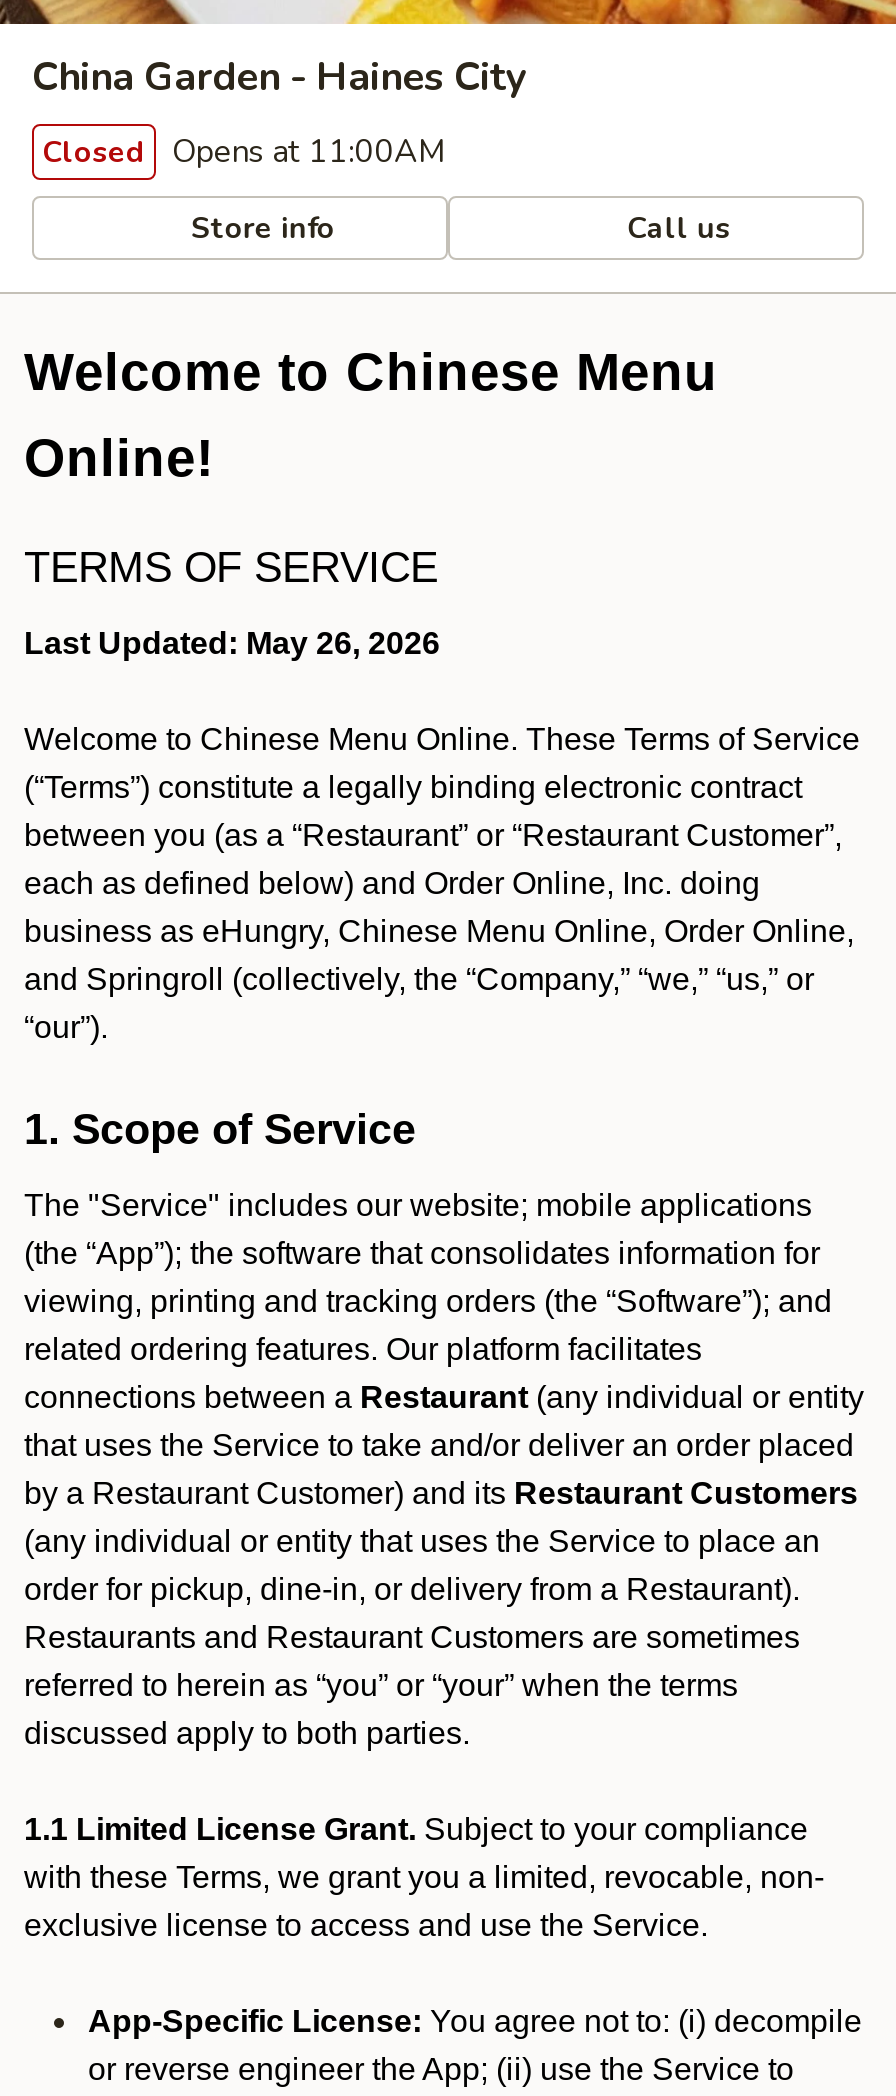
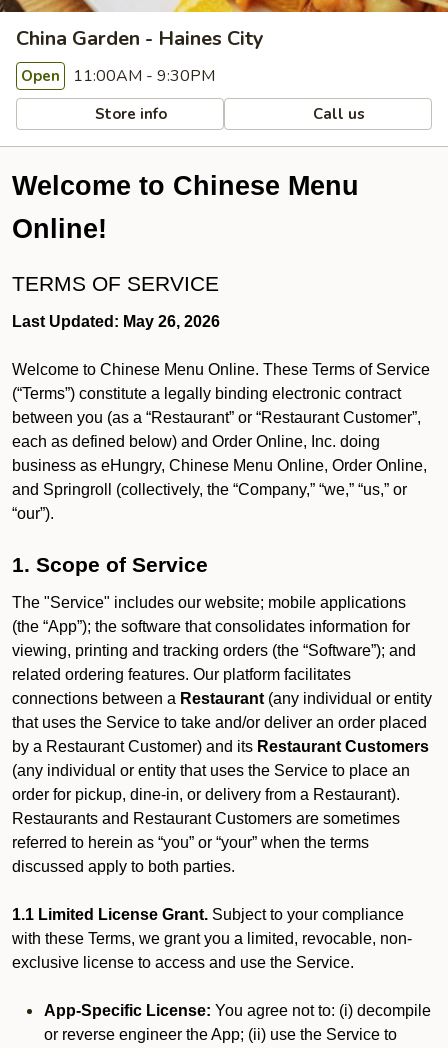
[42,130,446,174] Closed Opens at 11:00AM -> [21,65,215,87] Open 11:00AM - 9:30PM

